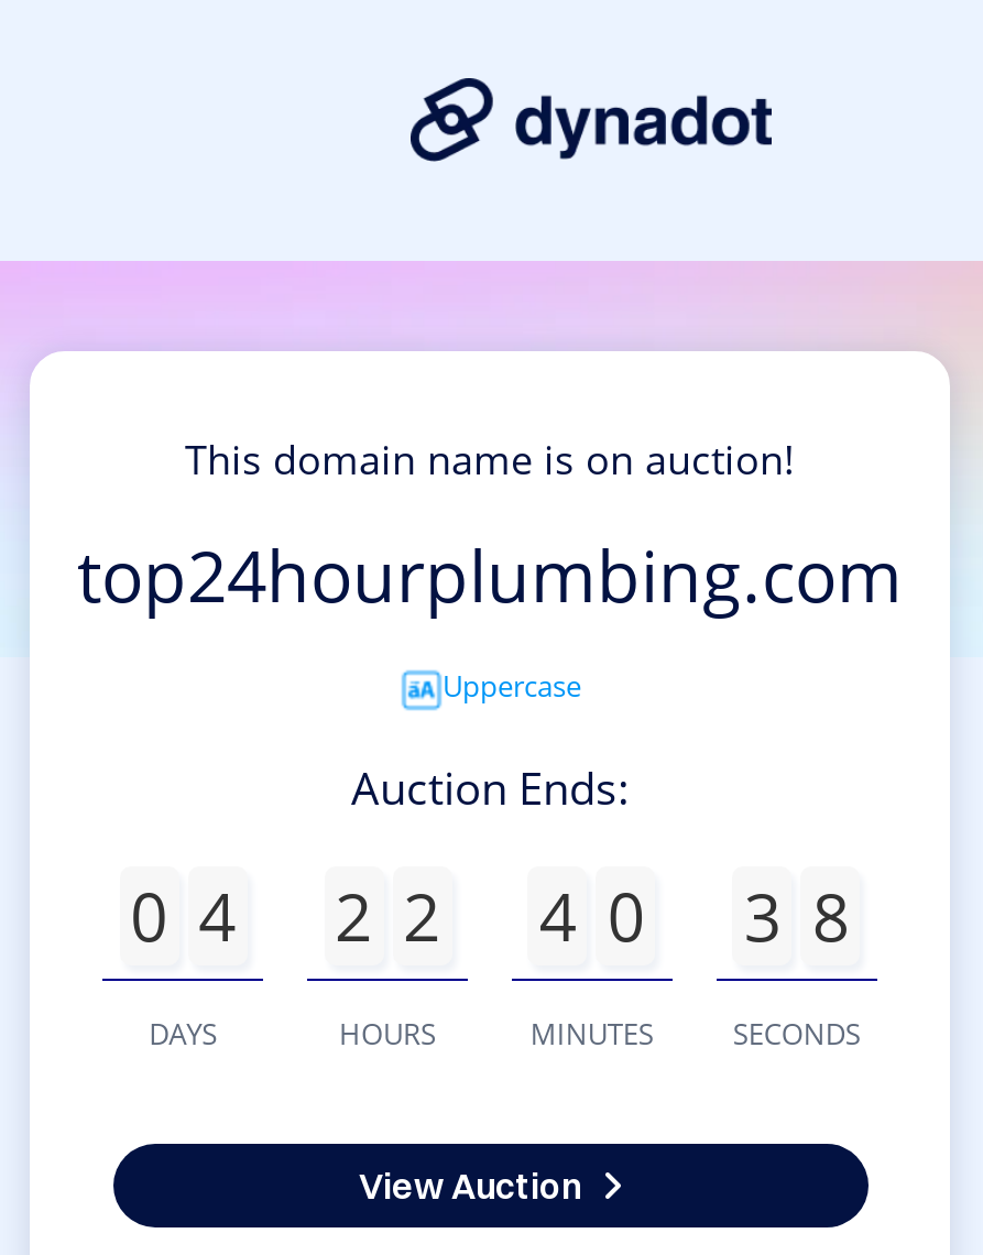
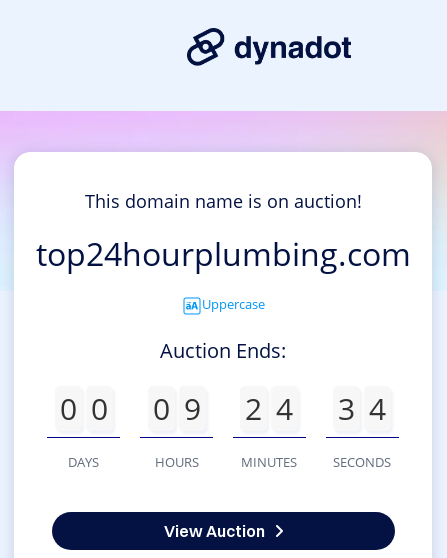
[130,871,236,961] 0 4 -> [60,388,108,429] 0 0
[335,871,440,961] 2 2 -> [152,388,200,429] 0 9
[539,871,645,961] 4 0 -> [245,388,293,429] 2 4
[744,871,849,961] 3 8 -> [338,388,386,429] 3 4

